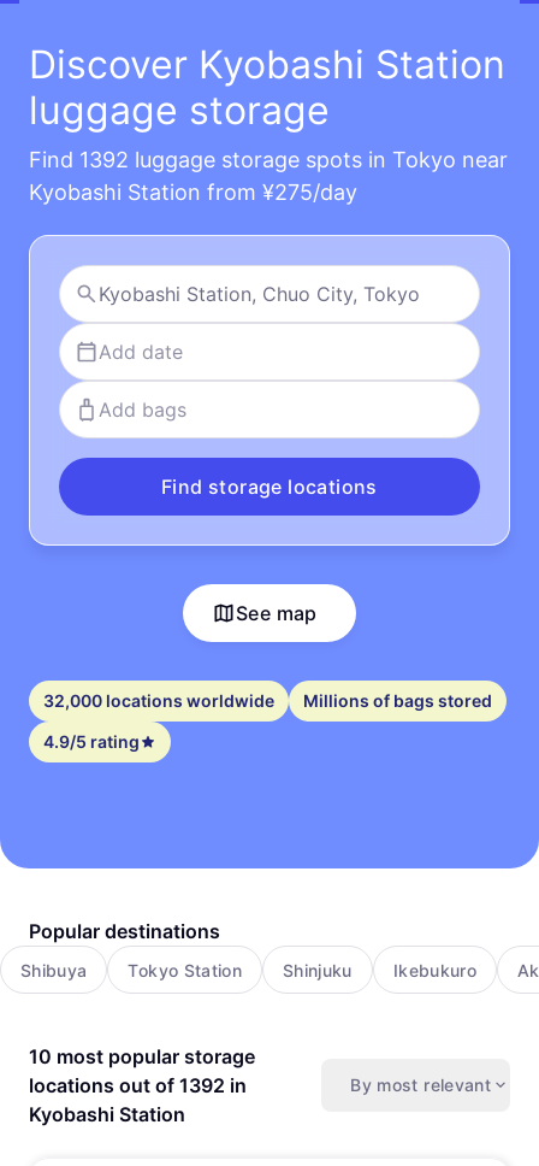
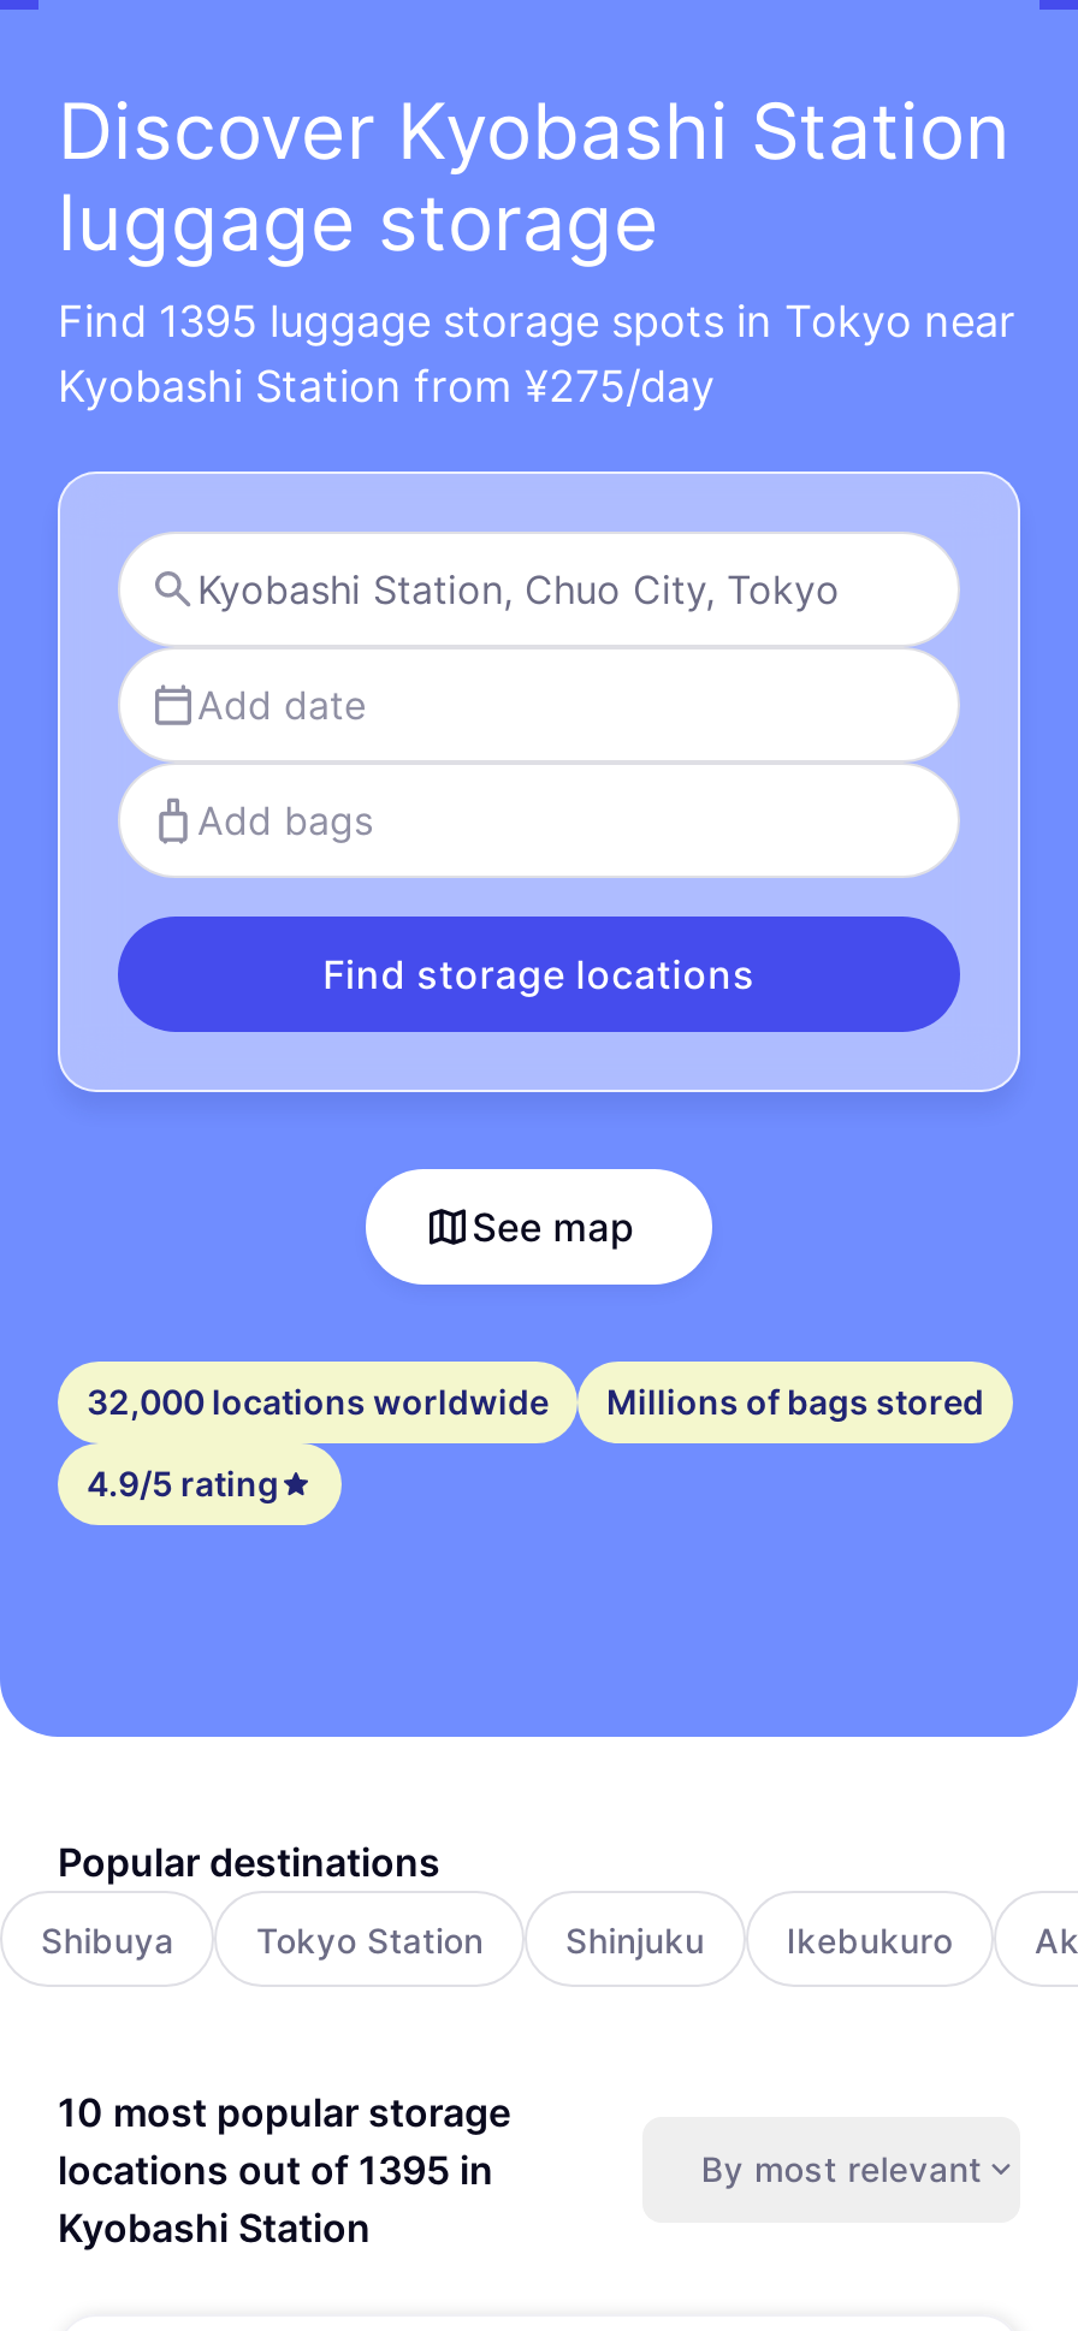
[29,147,508,172] Find 1392 luggage storage spots in Tokyo near -> [58,296,1015,346] Find 1395 luggage storage spots in Tokyo near
[29,1073,247,1097] locations out of 1392 in -> [58,2146,493,2194] locations out of 1395 in

